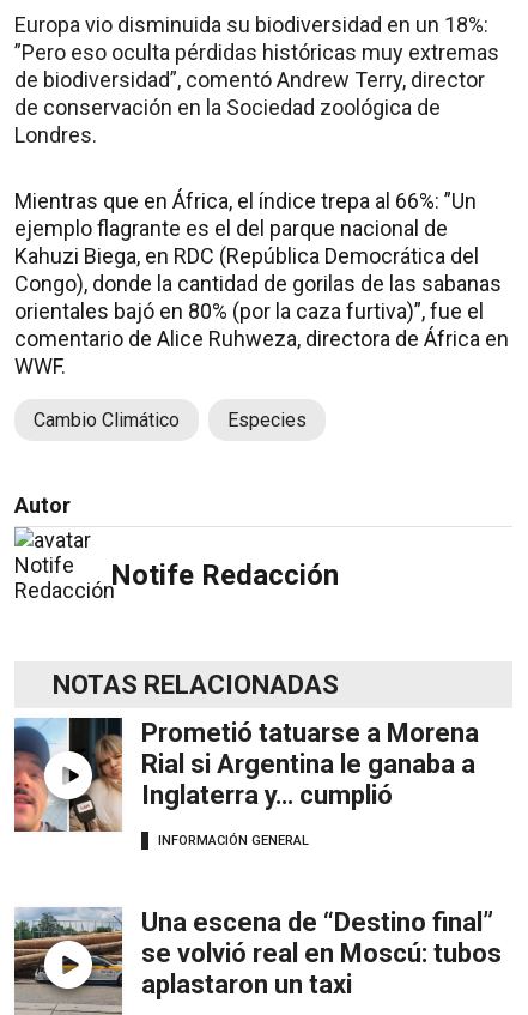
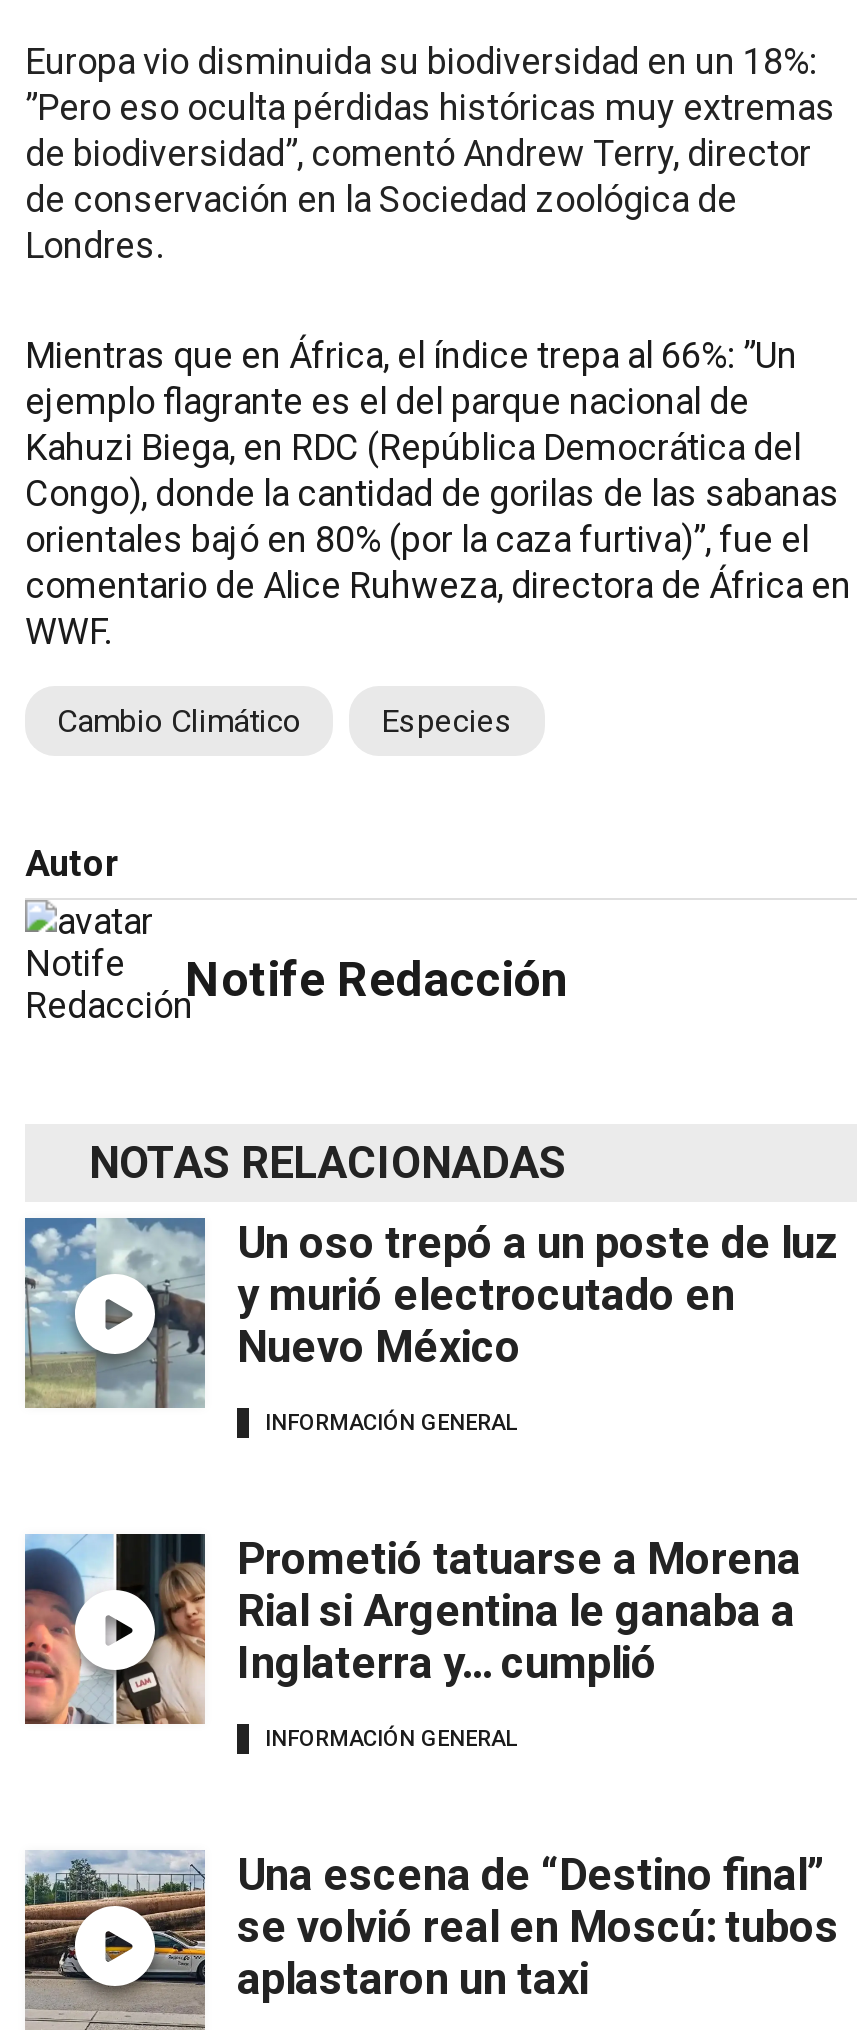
none -> [23,1216,839,1436] [image] | Un oso trepó a un poste de luz | y murió electrocutado en | Nuevo México | INFORMACIÓN GENERAL

